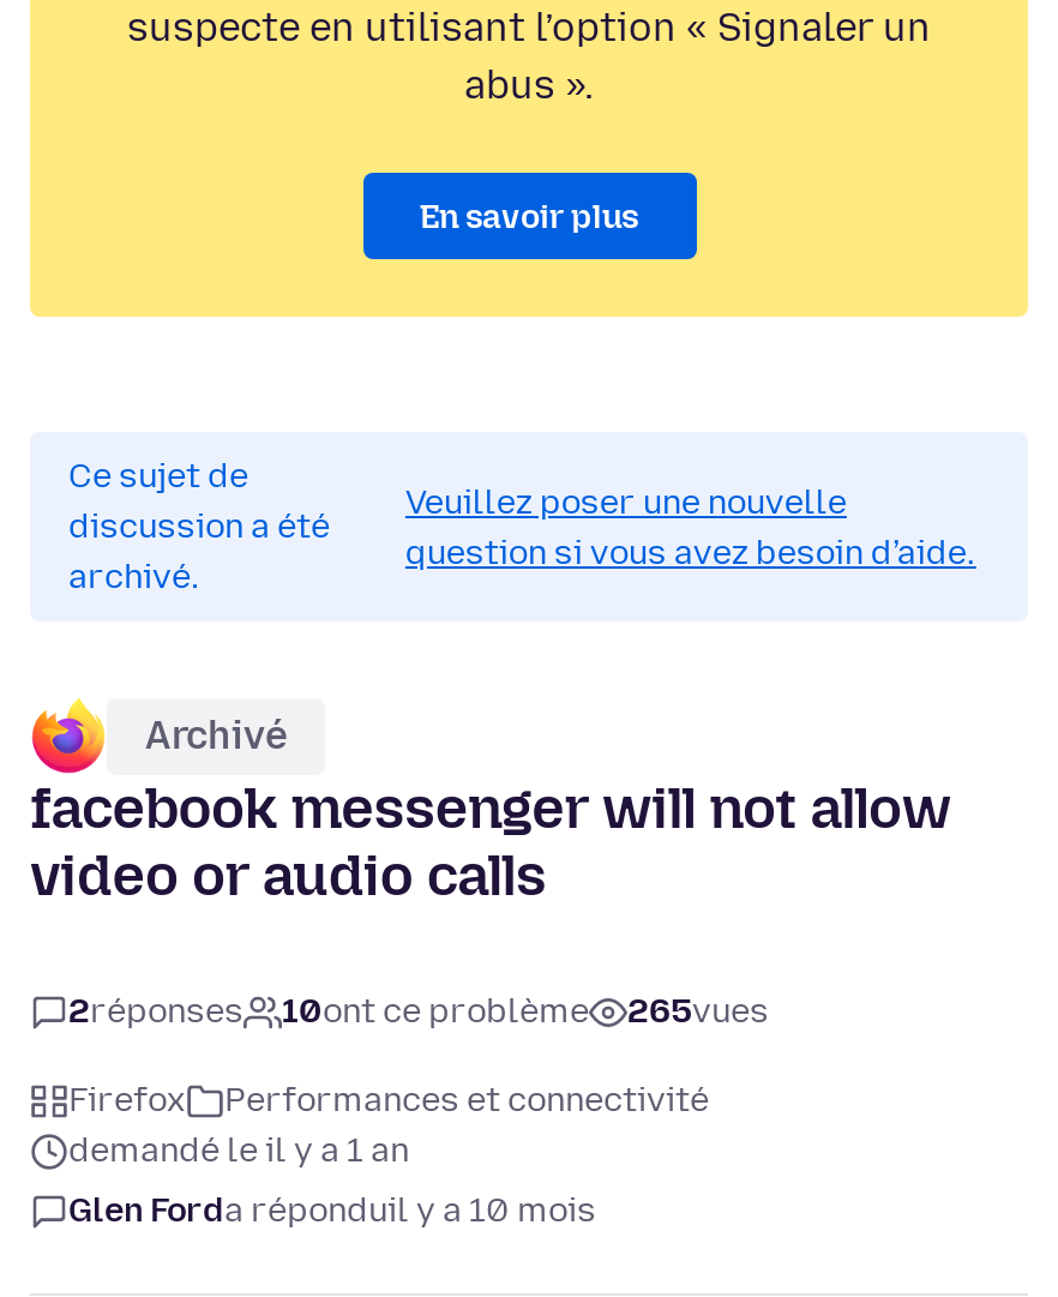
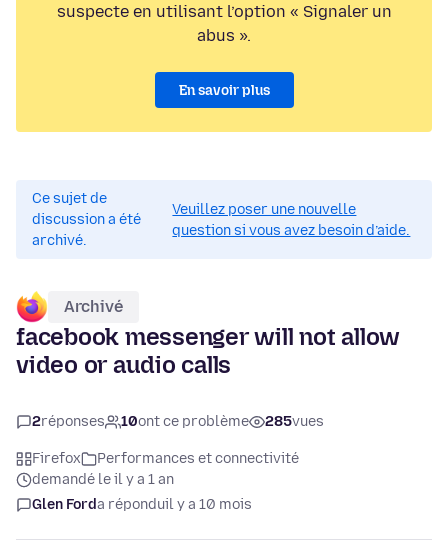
[627,992,769,1032] 265vues -> [265,413,324,430] 285vues

